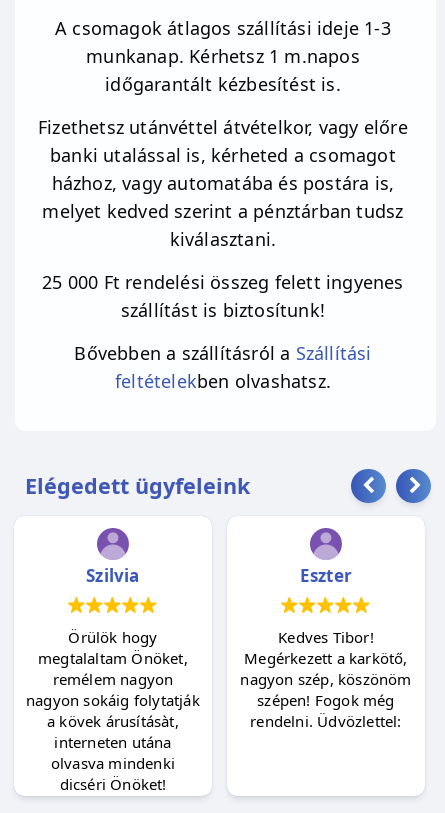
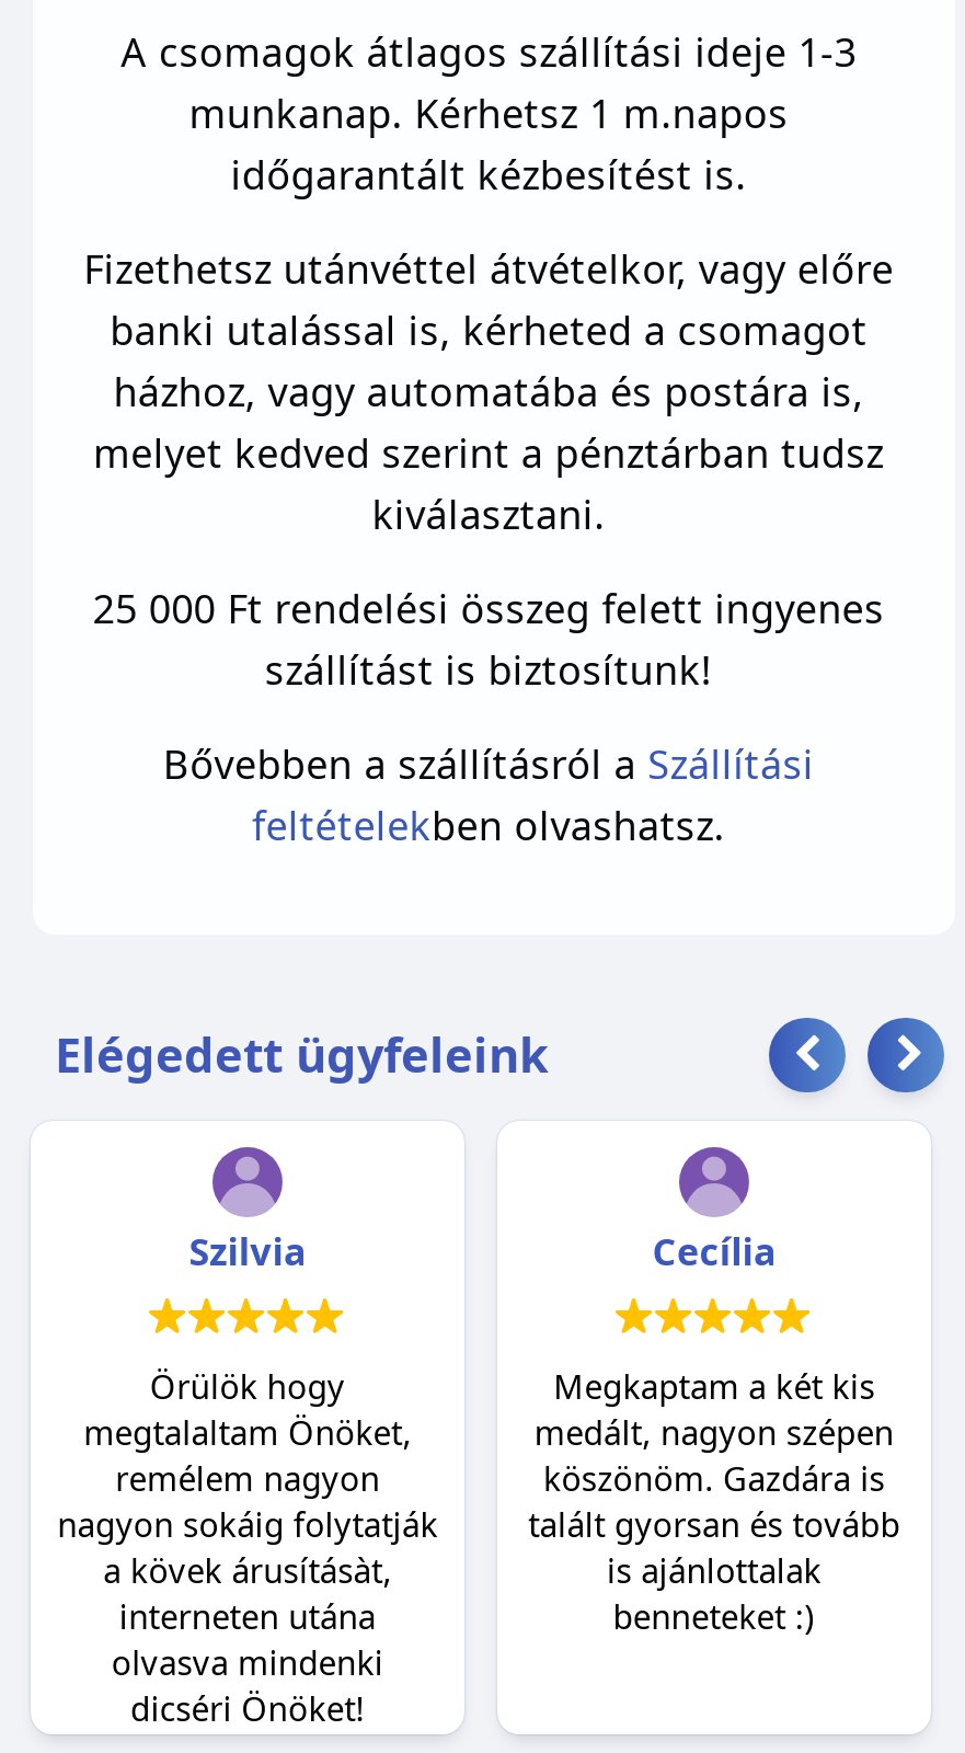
[300,564,352,587] Eszter -> [652,1226,776,1276] Cecília
[240,627,412,731] Kedves Tibor! | Megérkezett a karkötő, | nagyon szép, köszönöm | szépen! Fogok még | rendelni. Üdvözlettel: -> [528,1364,900,1638] Megkaptam a két kis | medált, nagyon szépen | köszönöm. Gazdára is | talált gyorsan és tovább | is ajánlottalak | benneteket :)

